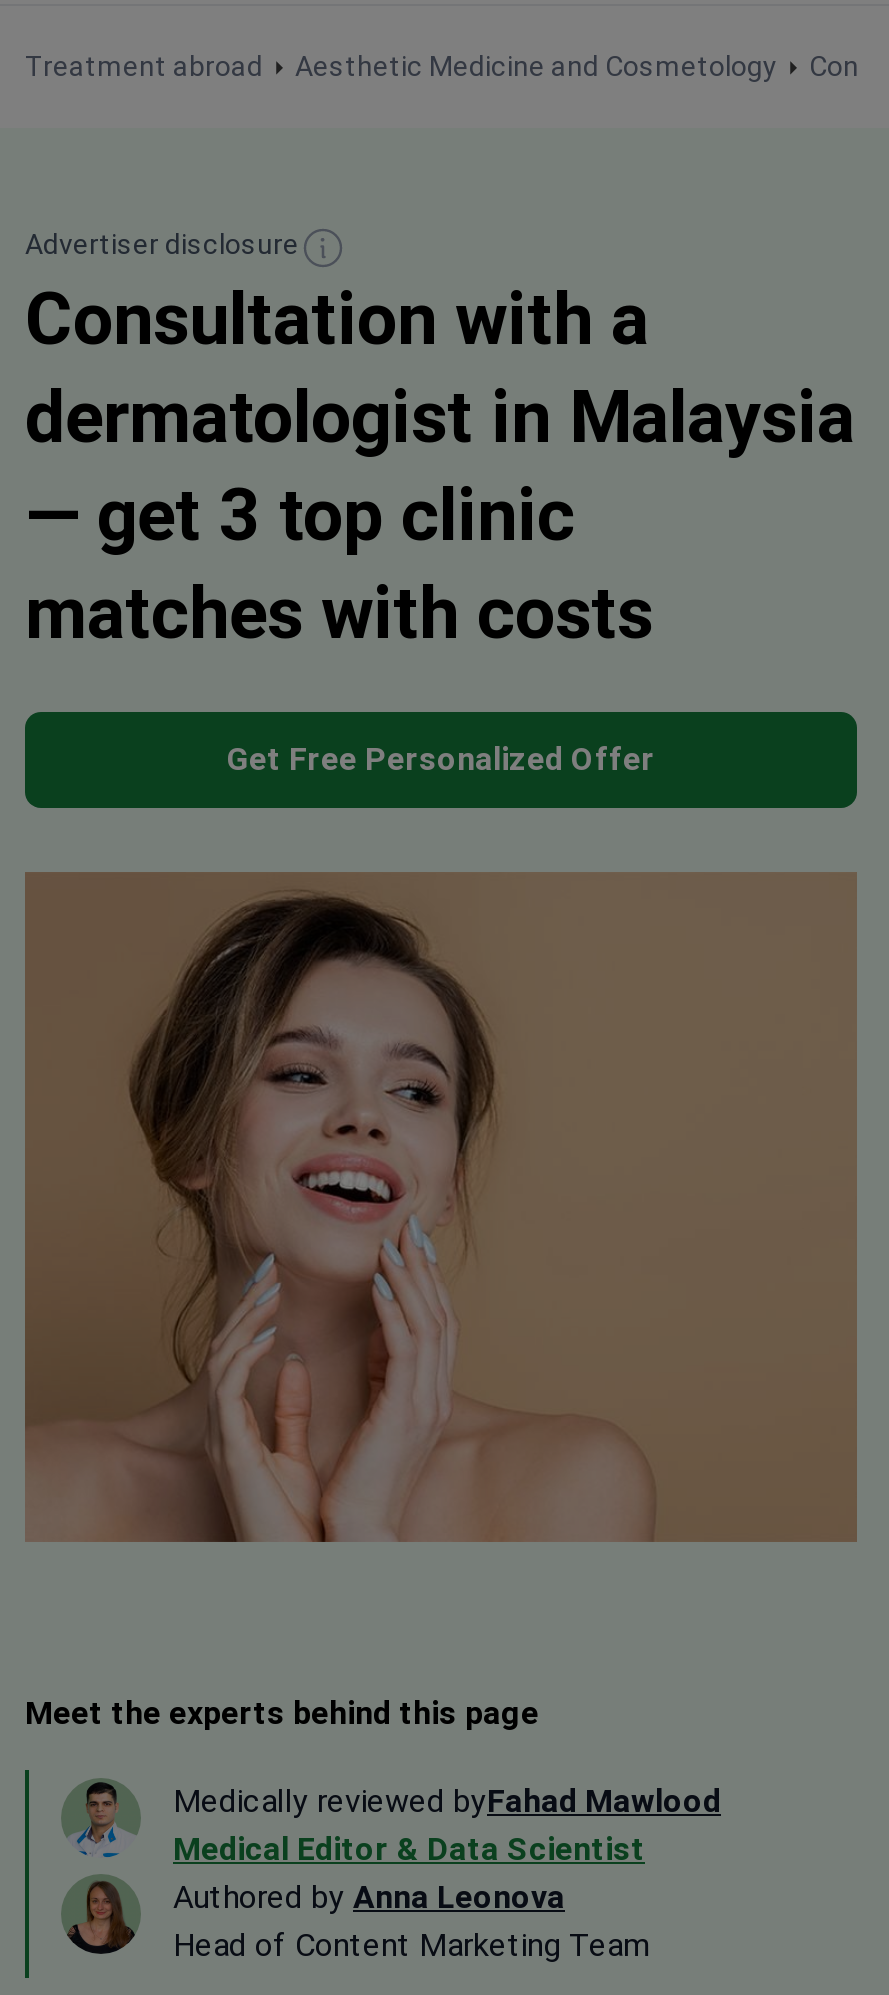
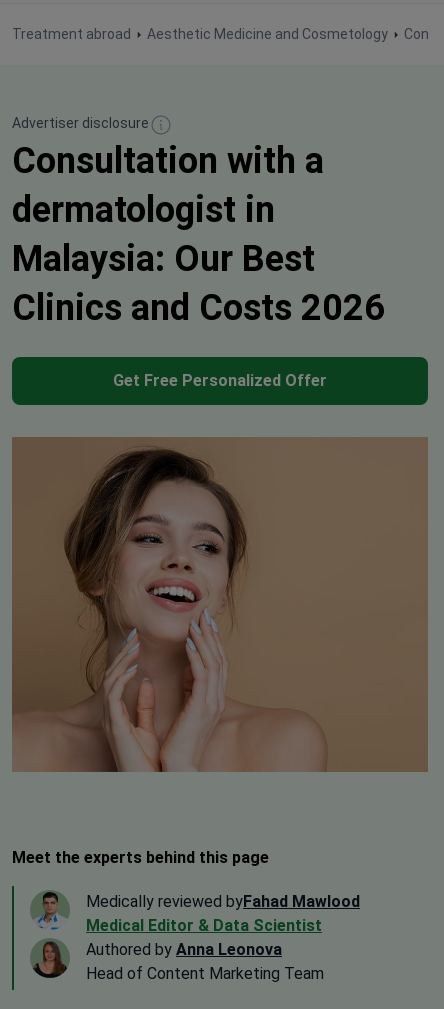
[25,376,855,656] dermatologist in Malaysia | — get 3 top clinic | matches with costs -> [12,189,385,329] dermatologist in | Malaysia: Our Best | Clinics and Costs 2026

